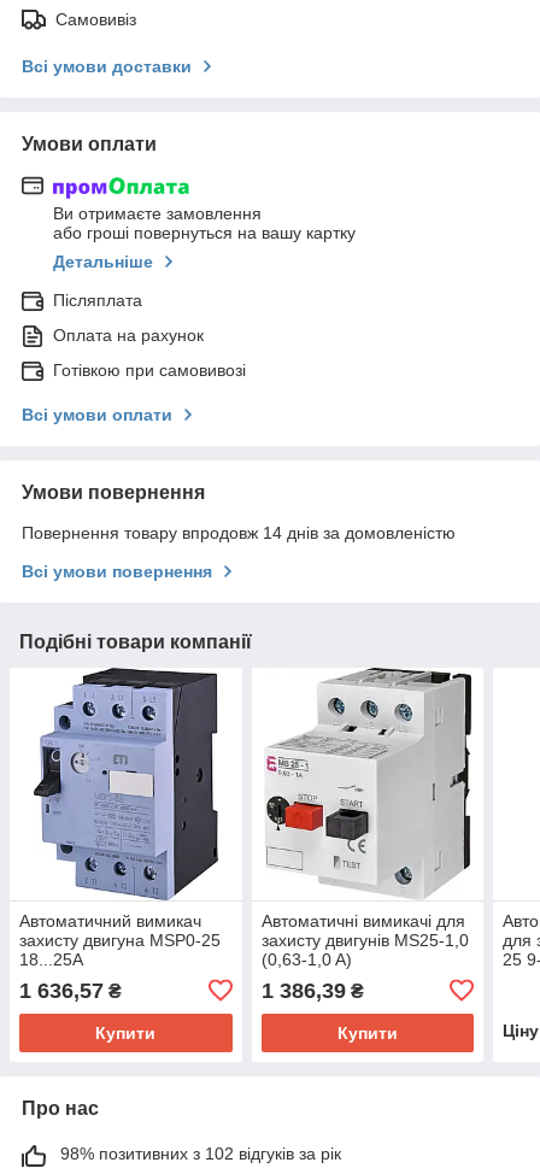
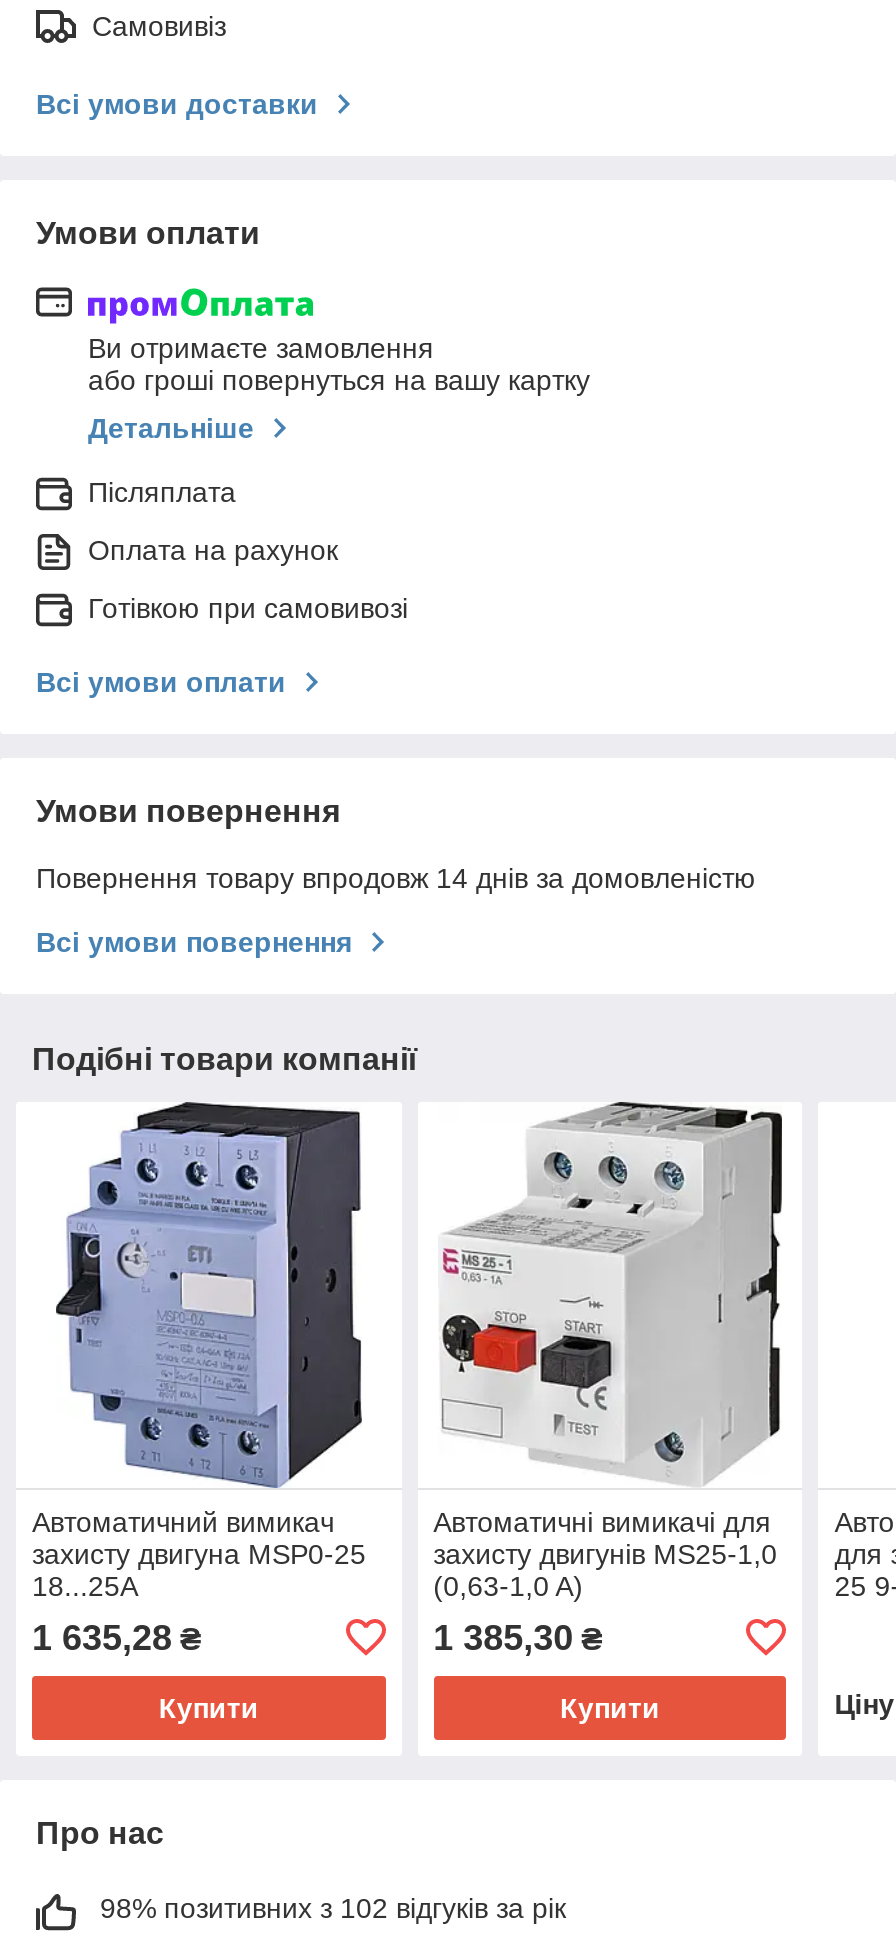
[19,978,122,1003] 1 636,57 ₴ -> [32,1618,202,1658] 1 635,28 ₴
[261,978,364,1003] 1 386,39 ₴ -> [433,1618,603,1658] 1 385,30 ₴

